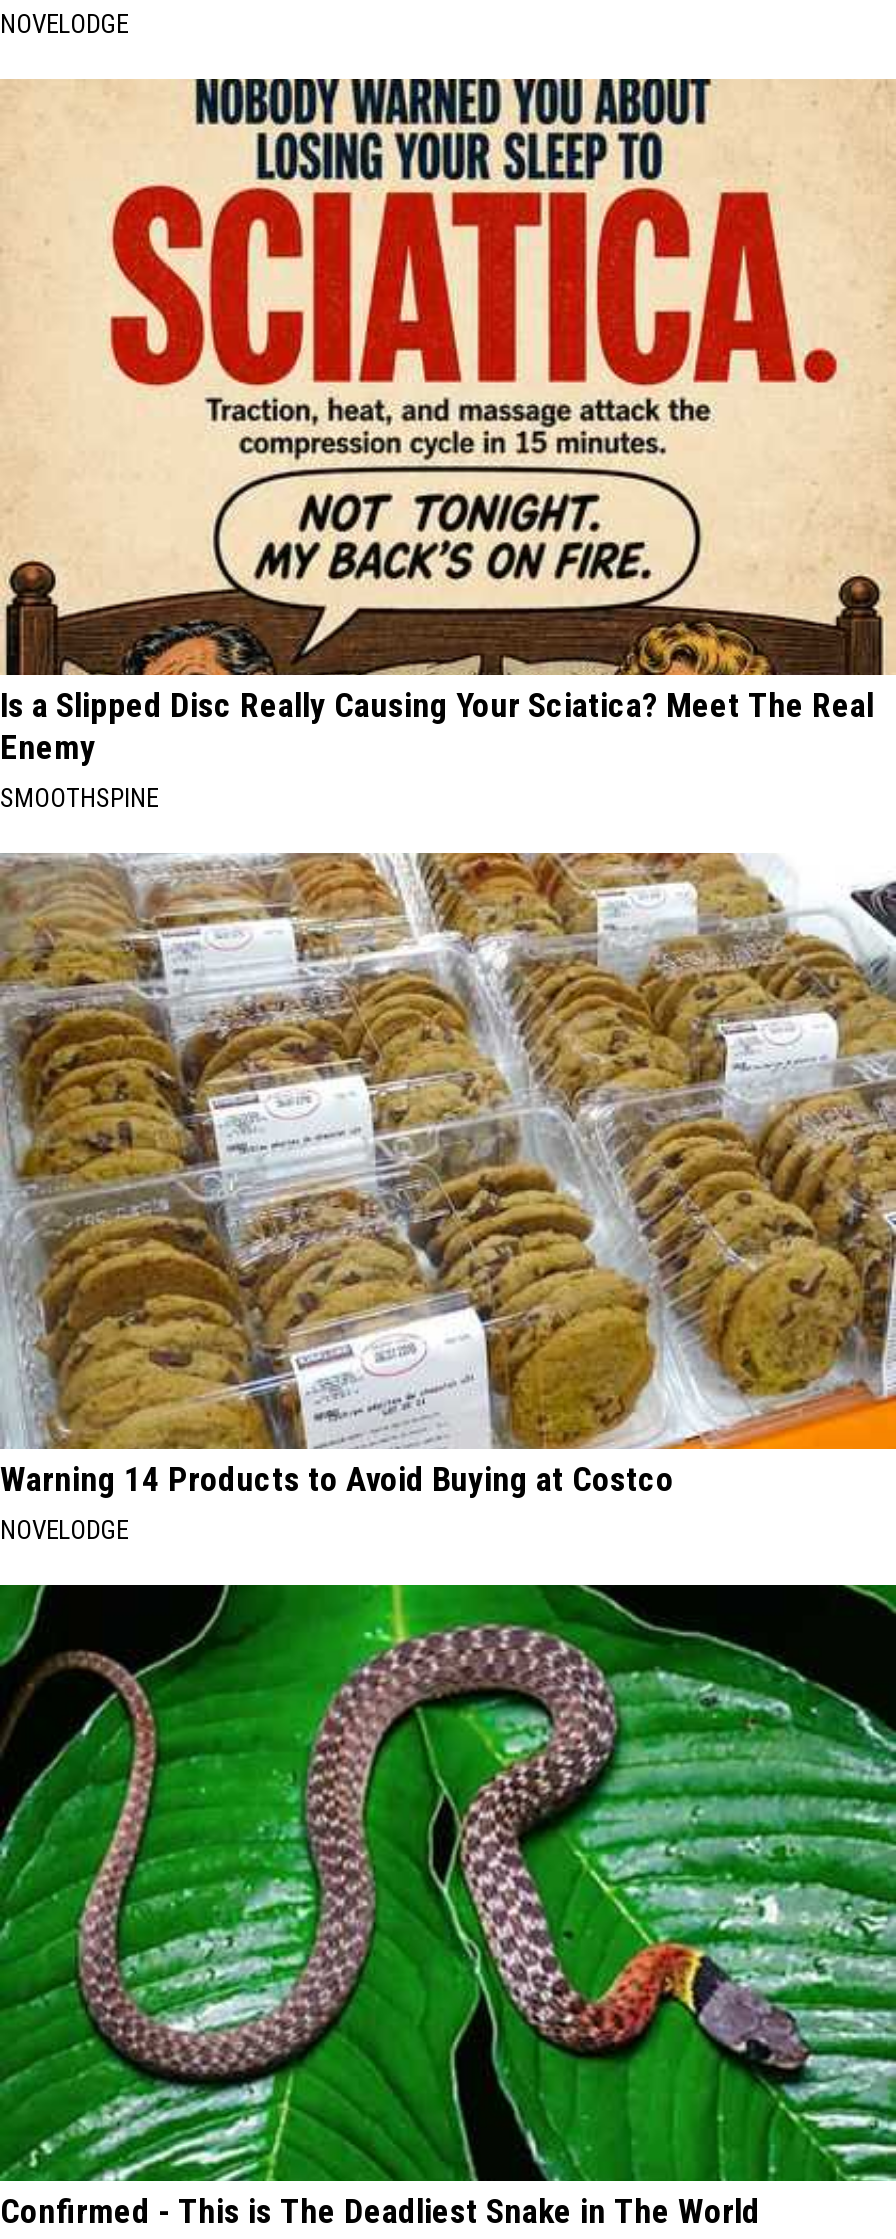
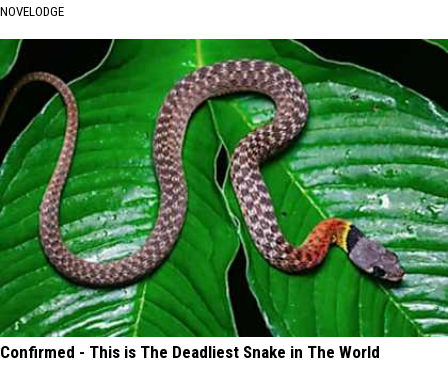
[0,76,890,813] [image] | Is a Slipped Disc Really Causing Your Sciatica? Meet The Real | Enemy | SMOOTHSPINE -> none
[0,850,890,1545] [image] | Warning 14 Products to Avoid Buying at Costco | NOVELODGE -> none

